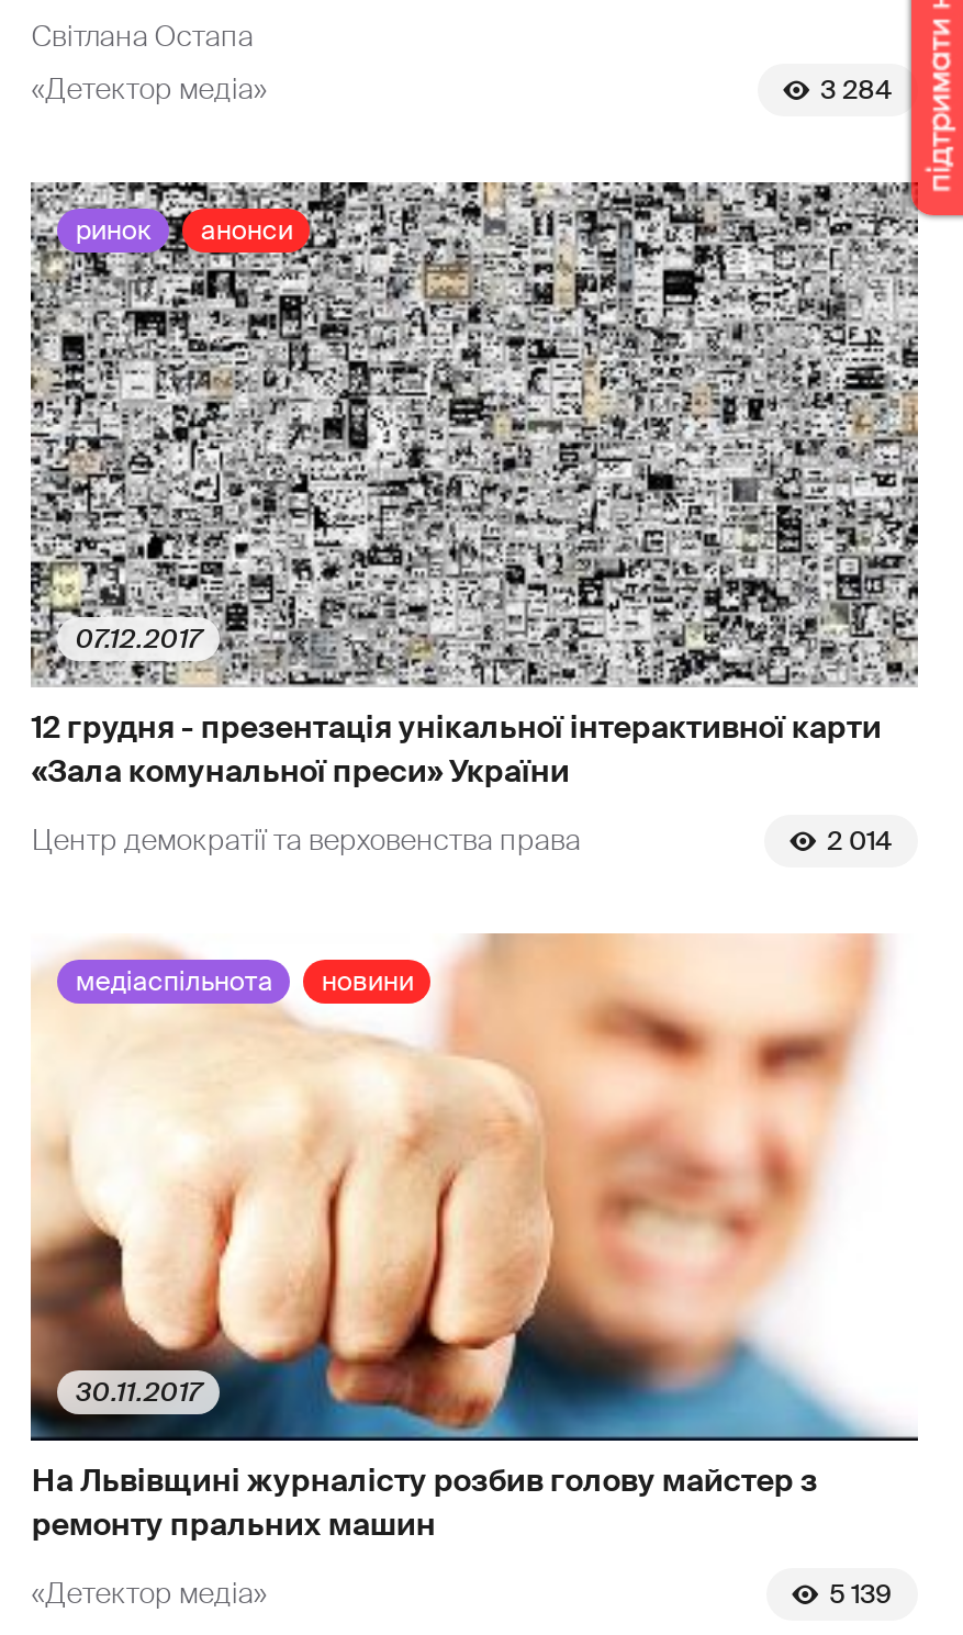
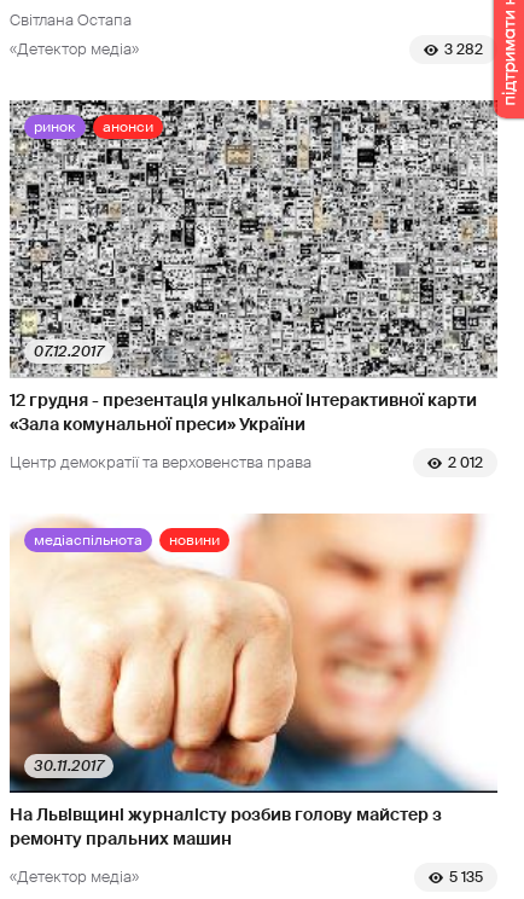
[820,73,891,108] 3 284 -> [444,40,482,59] 3 282
[827,824,891,859] 2 014 -> [447,453,482,473] 2 012
[829,1576,891,1611] 5 139 -> [449,867,482,886] 5 135

